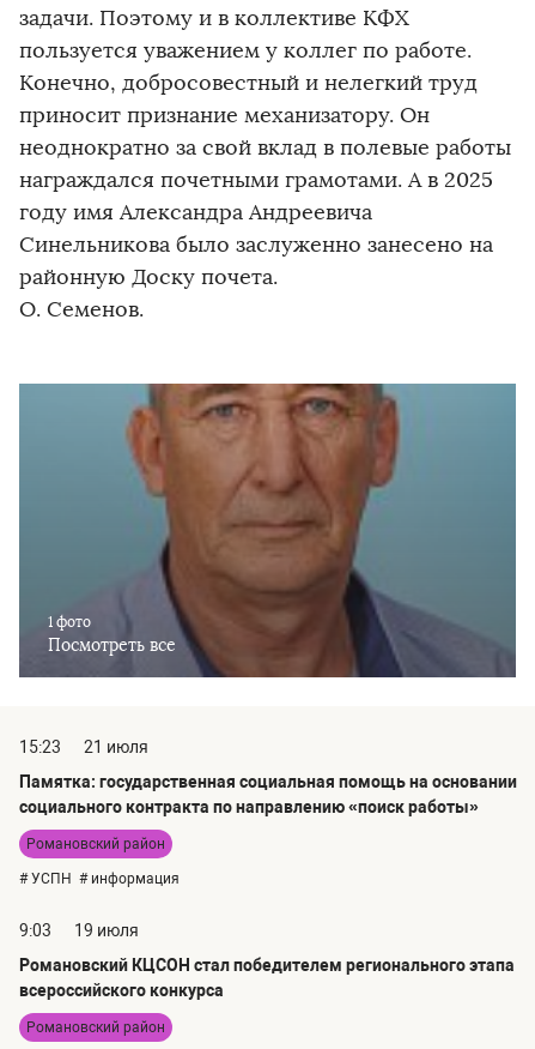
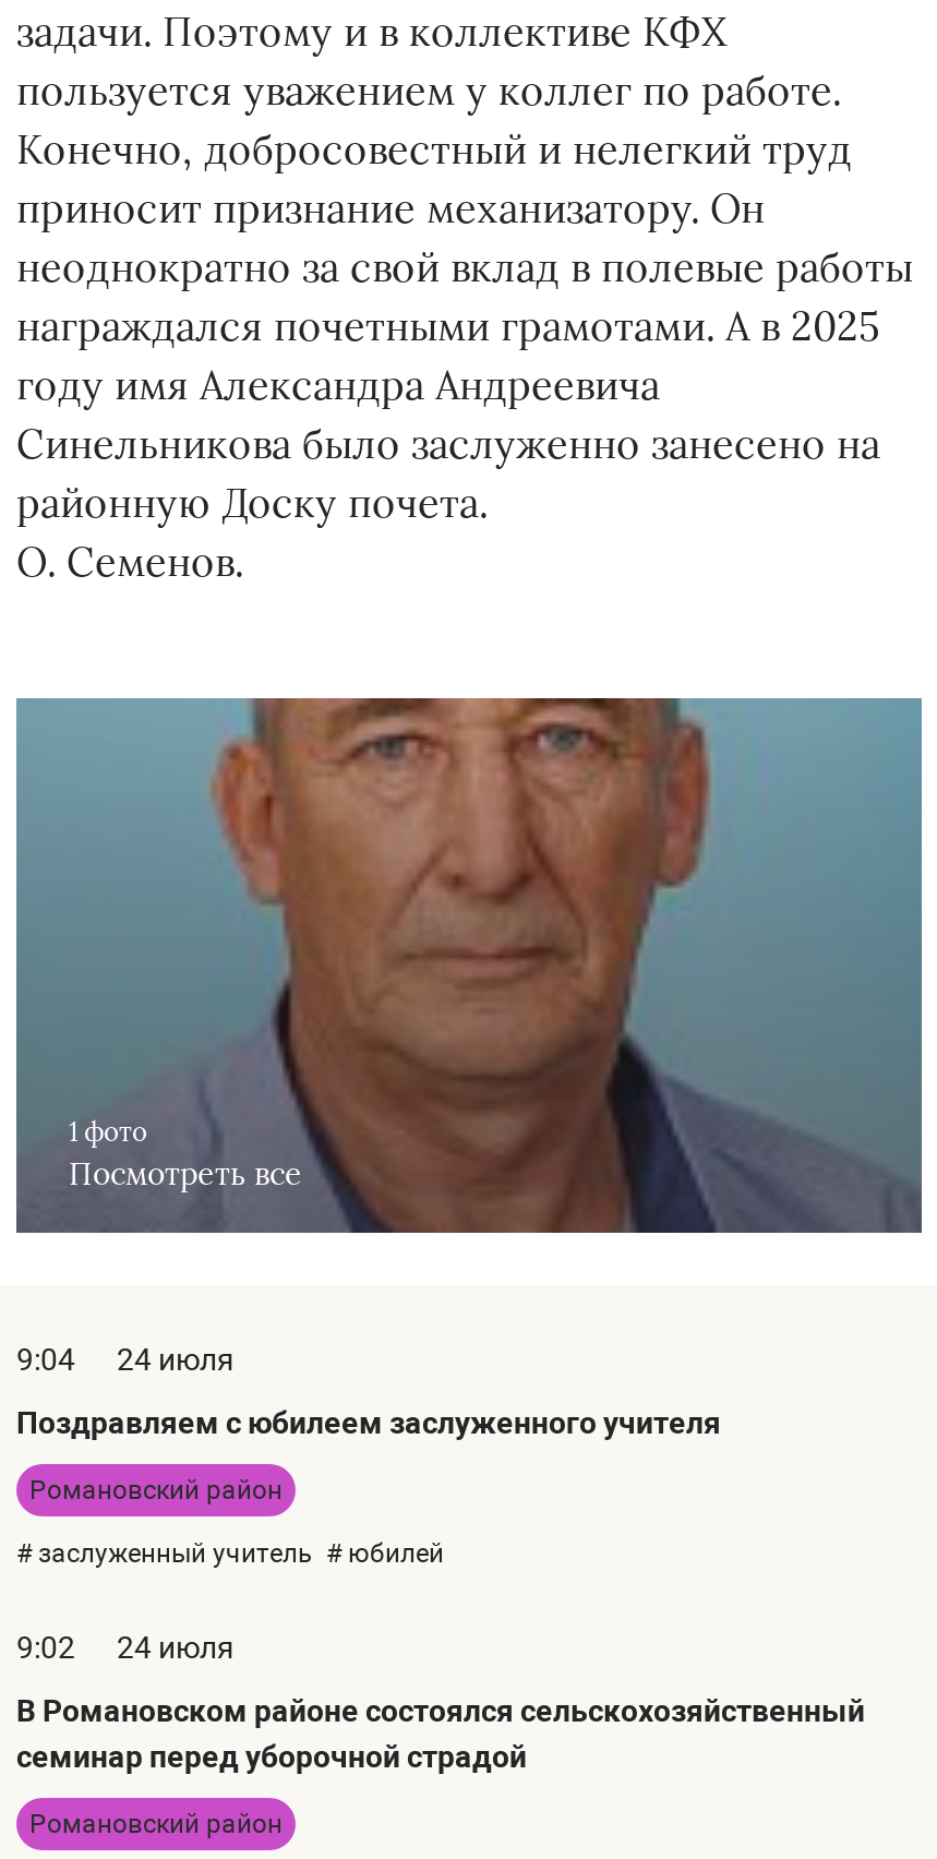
[19,738,148,757] 15:23 | 21 июля -> [16,1343,235,1378] 9:04 | 24 июля
[19,773,517,817] Памятка: государственная социальная помощь на основании | социального контракта по направлению «поиск работы» -> [16,1406,721,1441] Поздравляем с юбилеем заслуженного учителя
[19,871,180,888] # УСПН # информация -> [16,1539,444,1570] # заслуженный учитель # юбилей
[19,921,139,940] 9:03 | 19 июля -> [16,1631,235,1666] 9:02 | 24 июля
[19,956,515,1000] Романовский КЦСОН стал победителем регионального этапа | всероссийского конкурса -> [16,1694,865,1775] В Романовском районе состоялся сельскохозяйственный | семинар перед уборочной страдой

